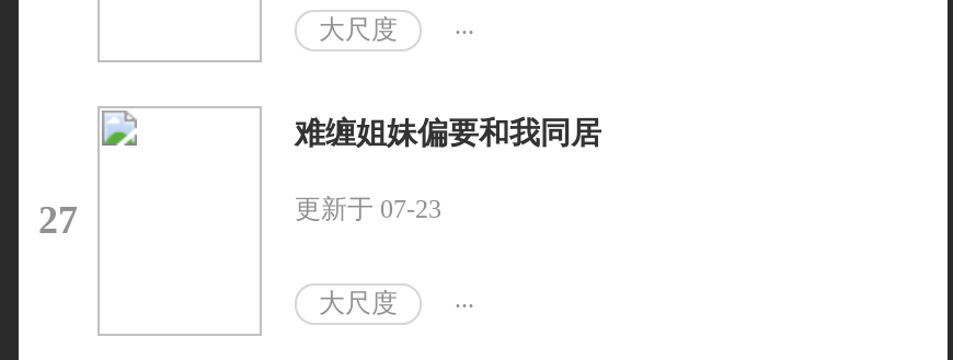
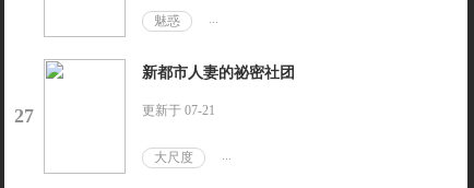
[319,14,398,45] 大尺度 -> [154,13,180,28] 魅惑
[295,117,601,150] 难缠姐妹偏要和我同居 -> [142,64,295,81] 新都市人妻的祕密社团
[295,194,441,224] 更新于 07-23 -> [142,103,215,118] 更新于 07-21

